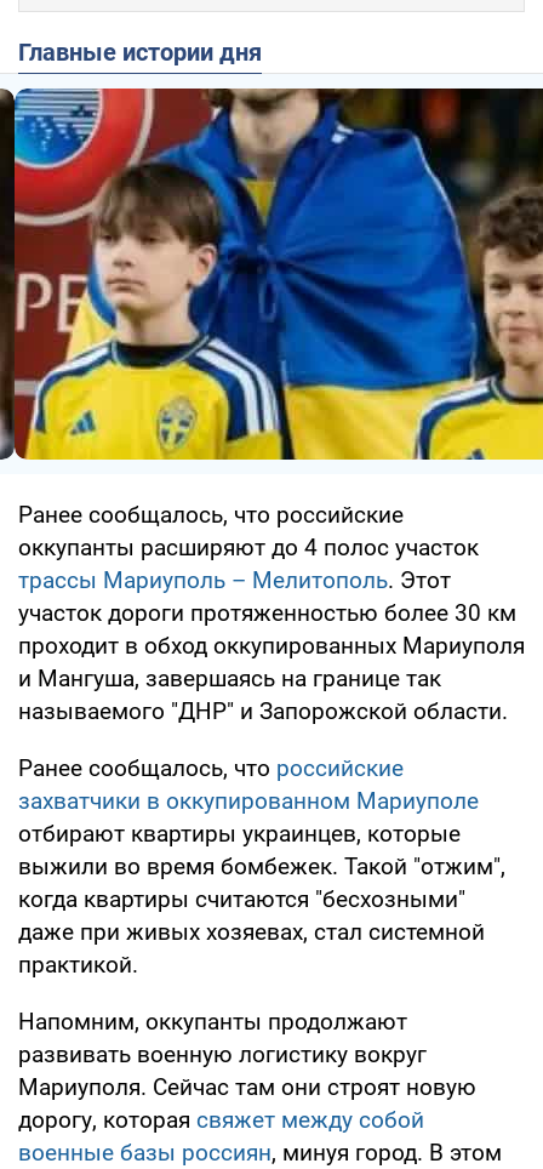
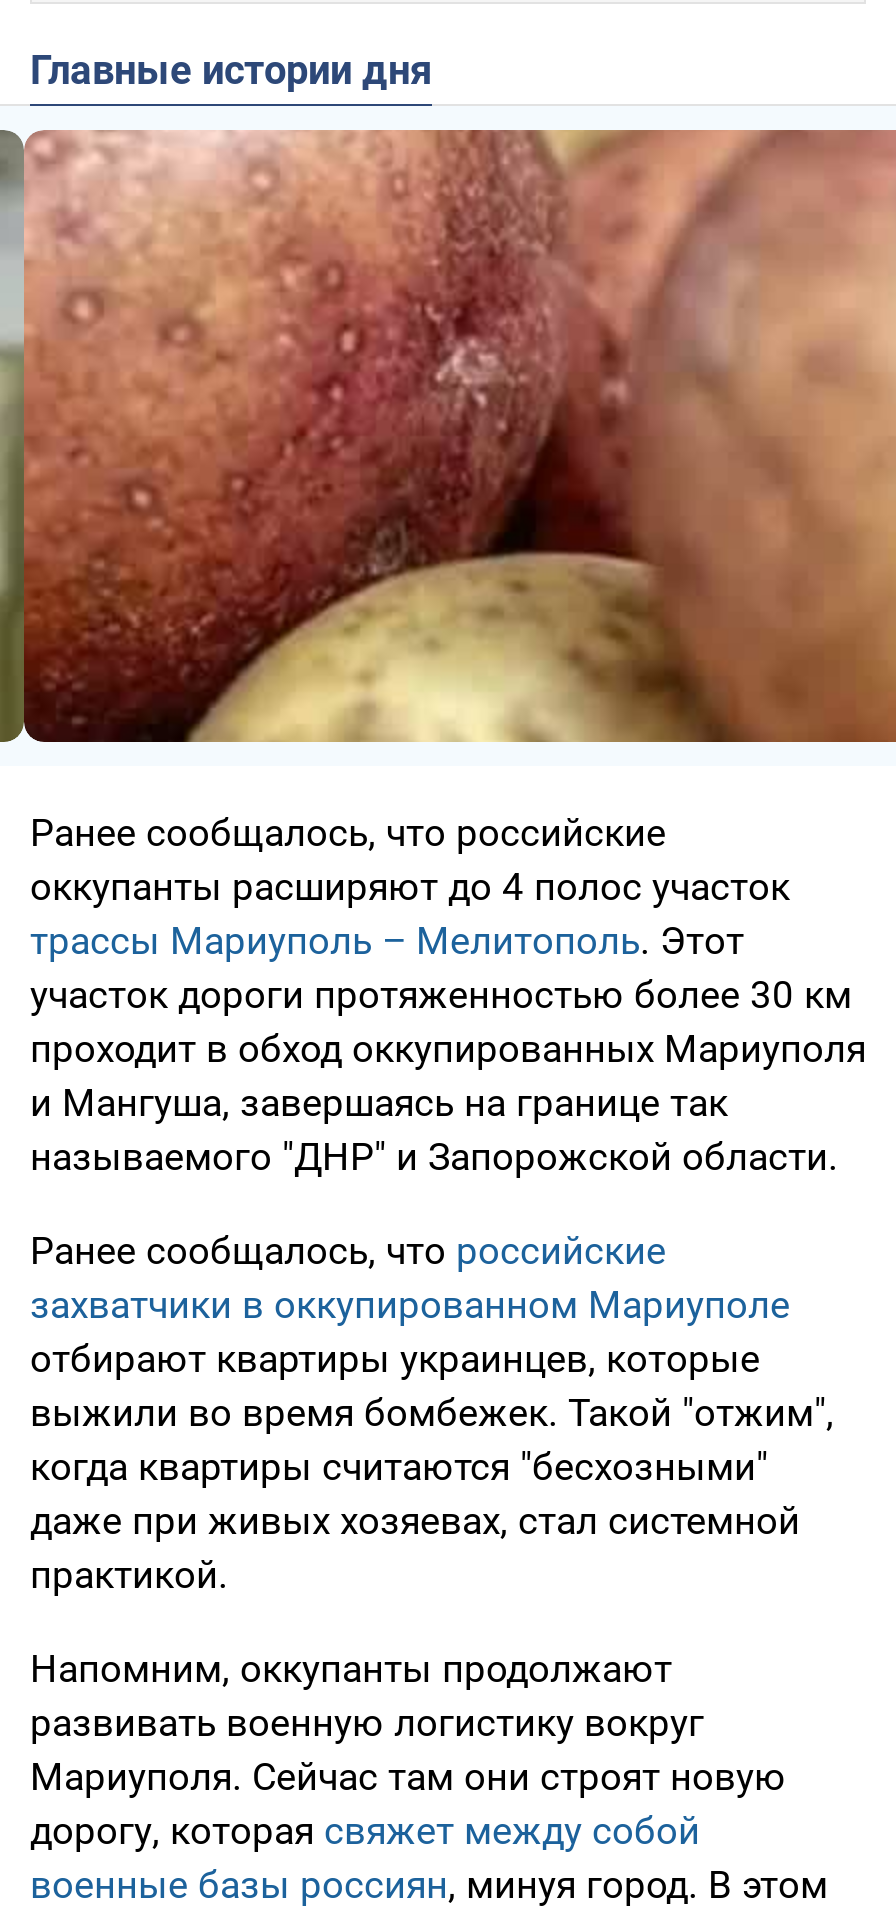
[4,87,539,461] [image] -> [6,128,890,744] [image]

